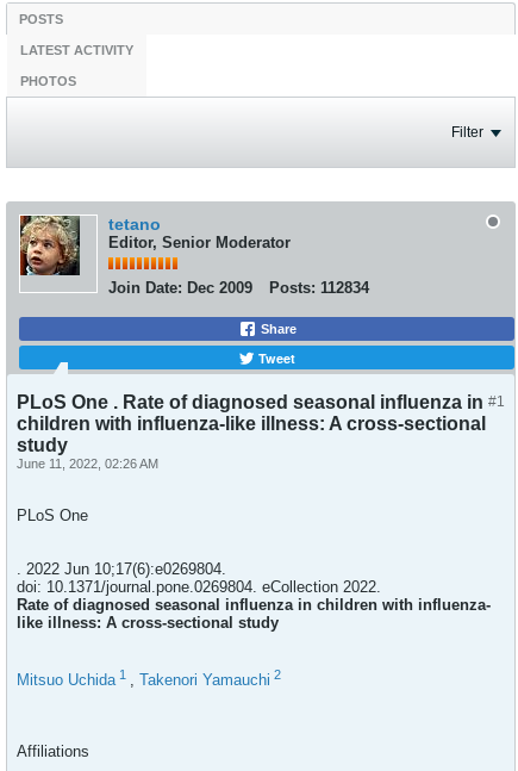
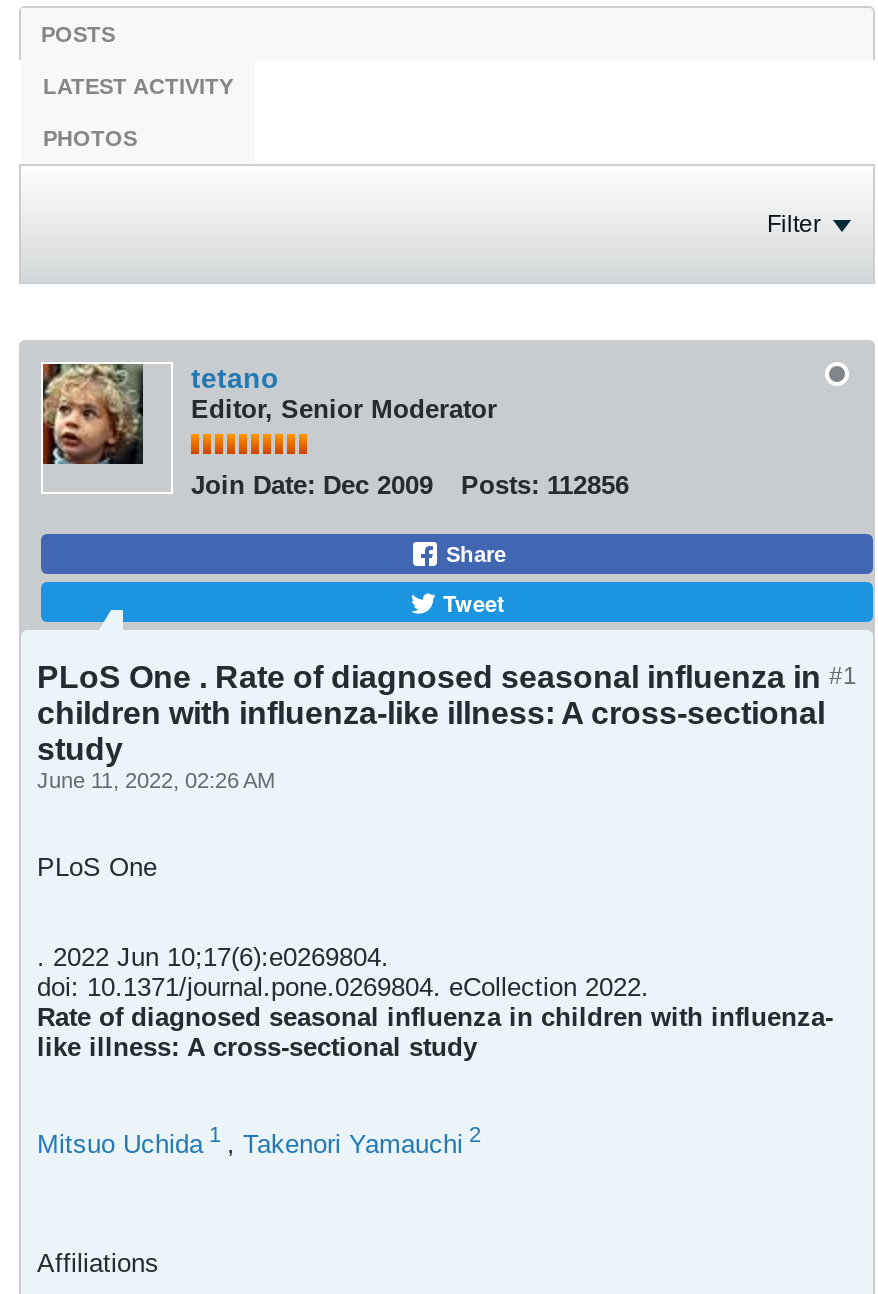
[108,279,369,297] Join Date: Dec 2009 Posts: 112834 -> [191,470,629,500] Join Date: Dec 2009 Posts: 112856

